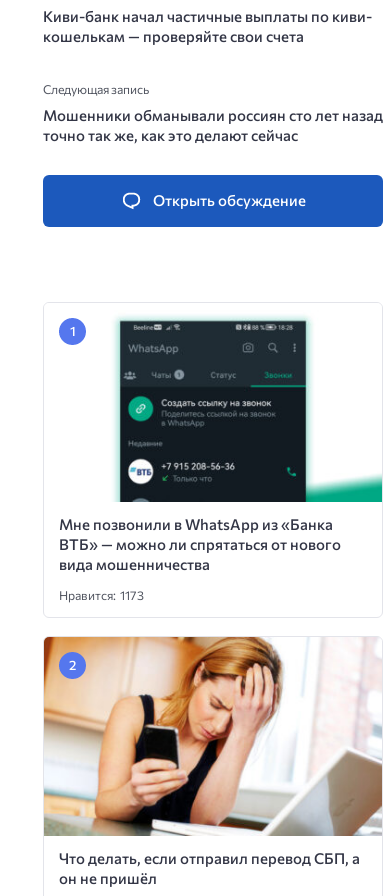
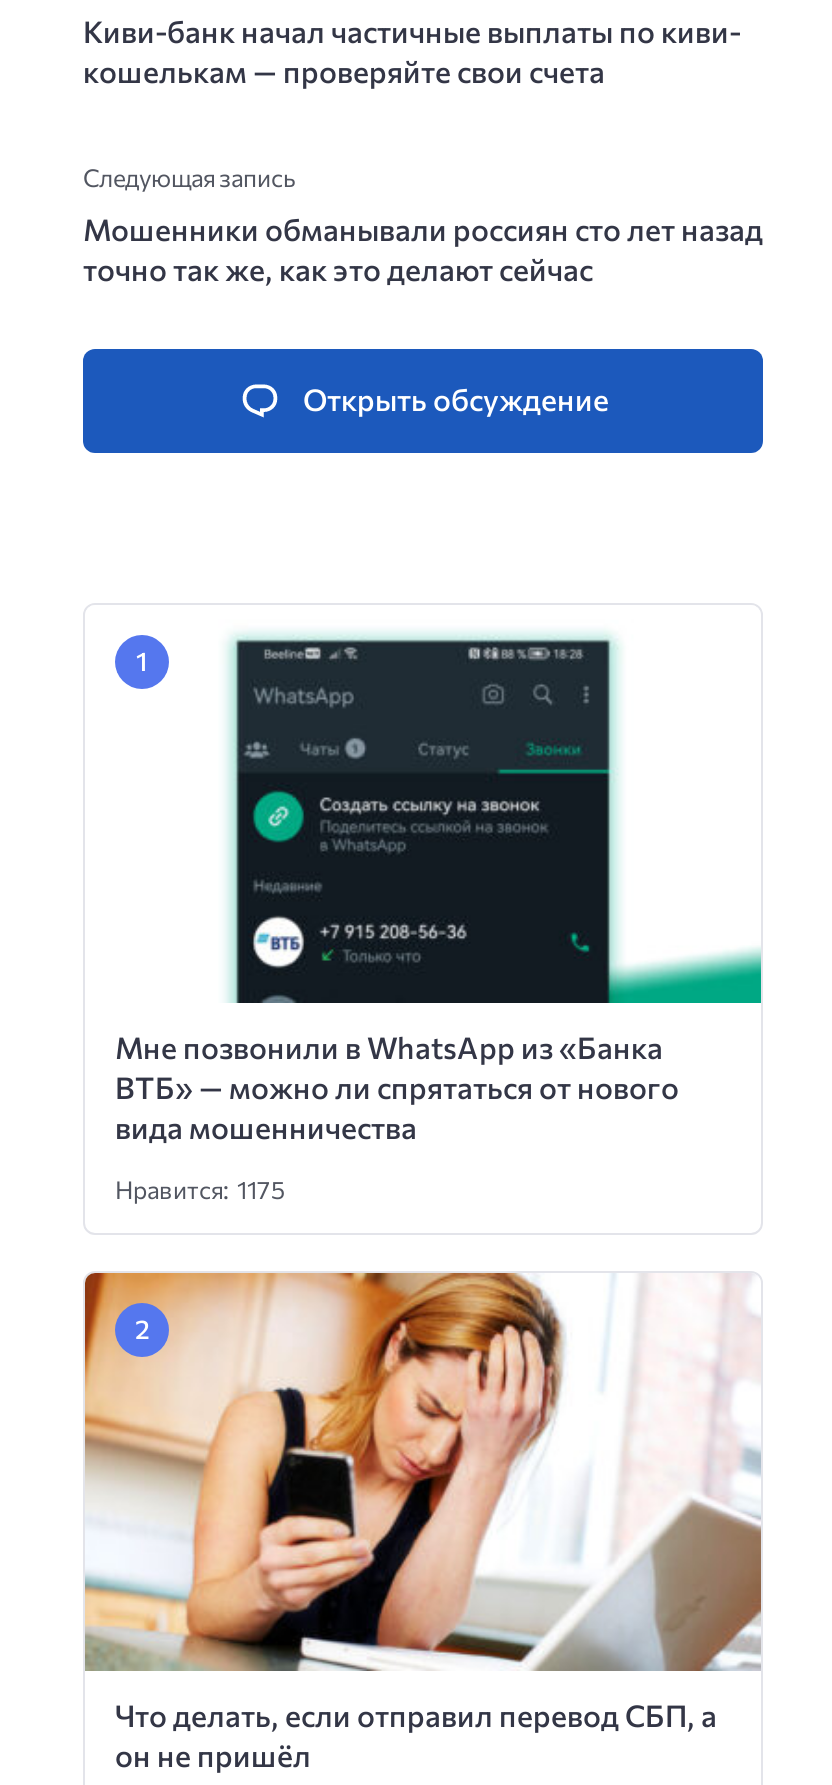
[59,587,144,603] Нравится: 1173 -> [115,1173,285,1205] Нравится: 1175

